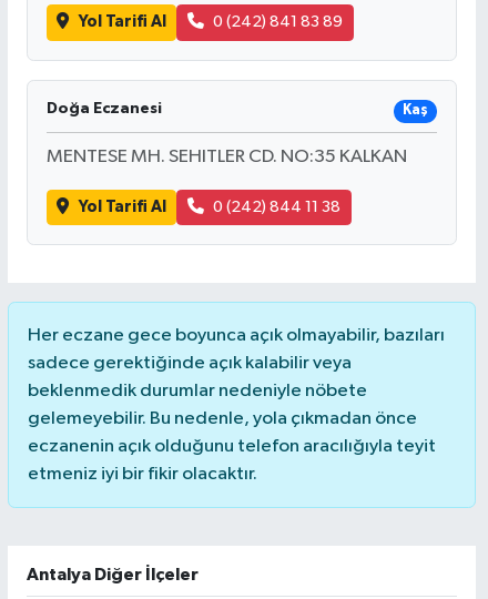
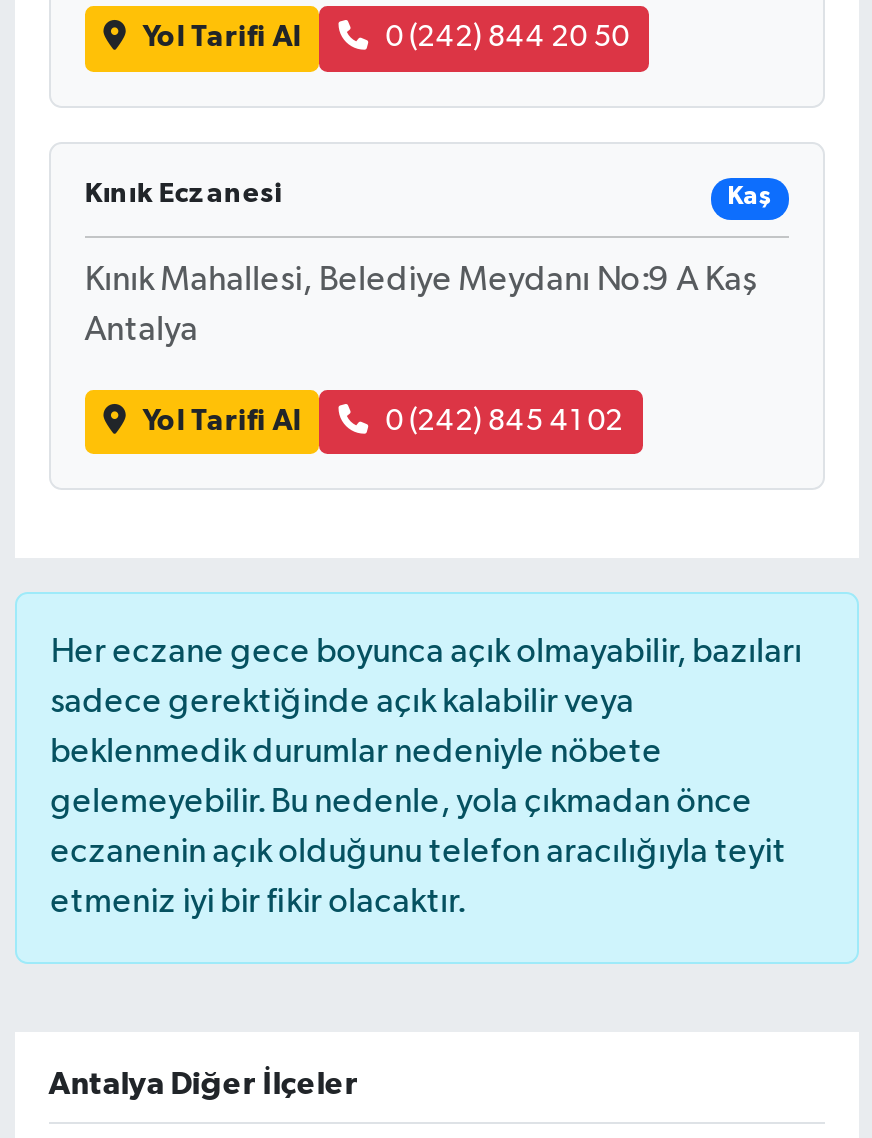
[213,14,343,30] 0 (242) 841 83 89 -> [385,23,629,53] 0 (242) 844 20 50
[46,101,162,116] Doğa Eczanesi -> [85,179,283,207] Kınık Eczanesi
[46,147,407,166] MENTESE MH. SEHITLER CD. NO:35 KALKAN -> [85,263,757,347] Kınık Mahallesi, Belediye Meydanı No:9 A Kaş | Antalya
[213,198,341,215] 0 (242) 844 11 38 -> [385,406,623,436] 0 (242) 845 41 02

